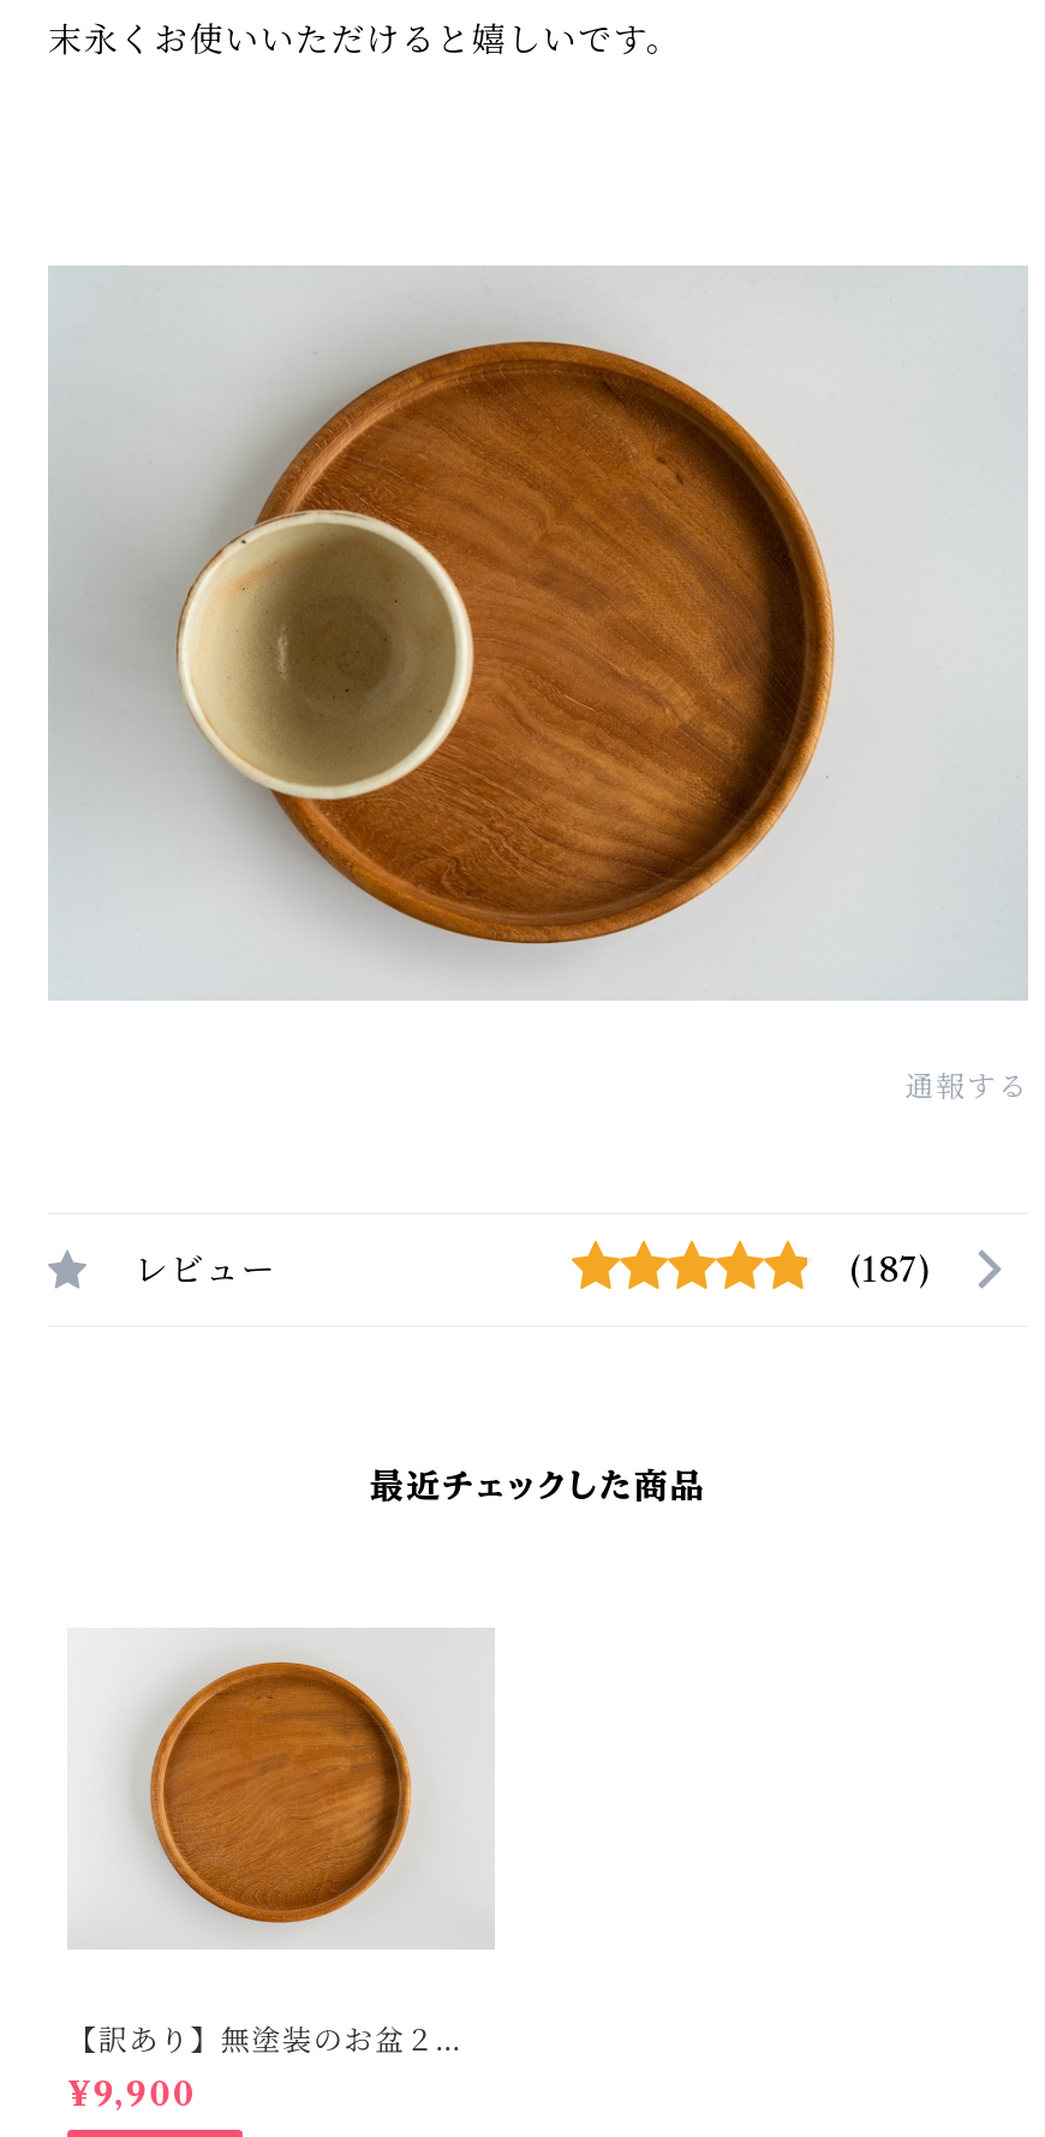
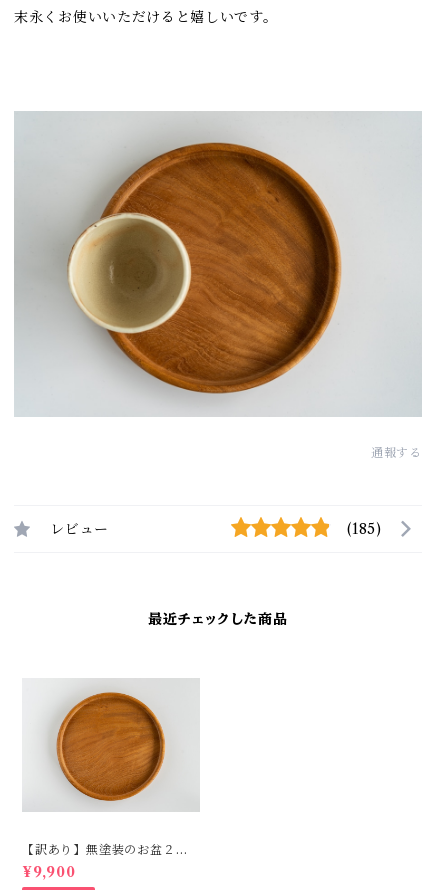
[850,1248,932,1291] (187) -> [347,520,382,538] (185)

